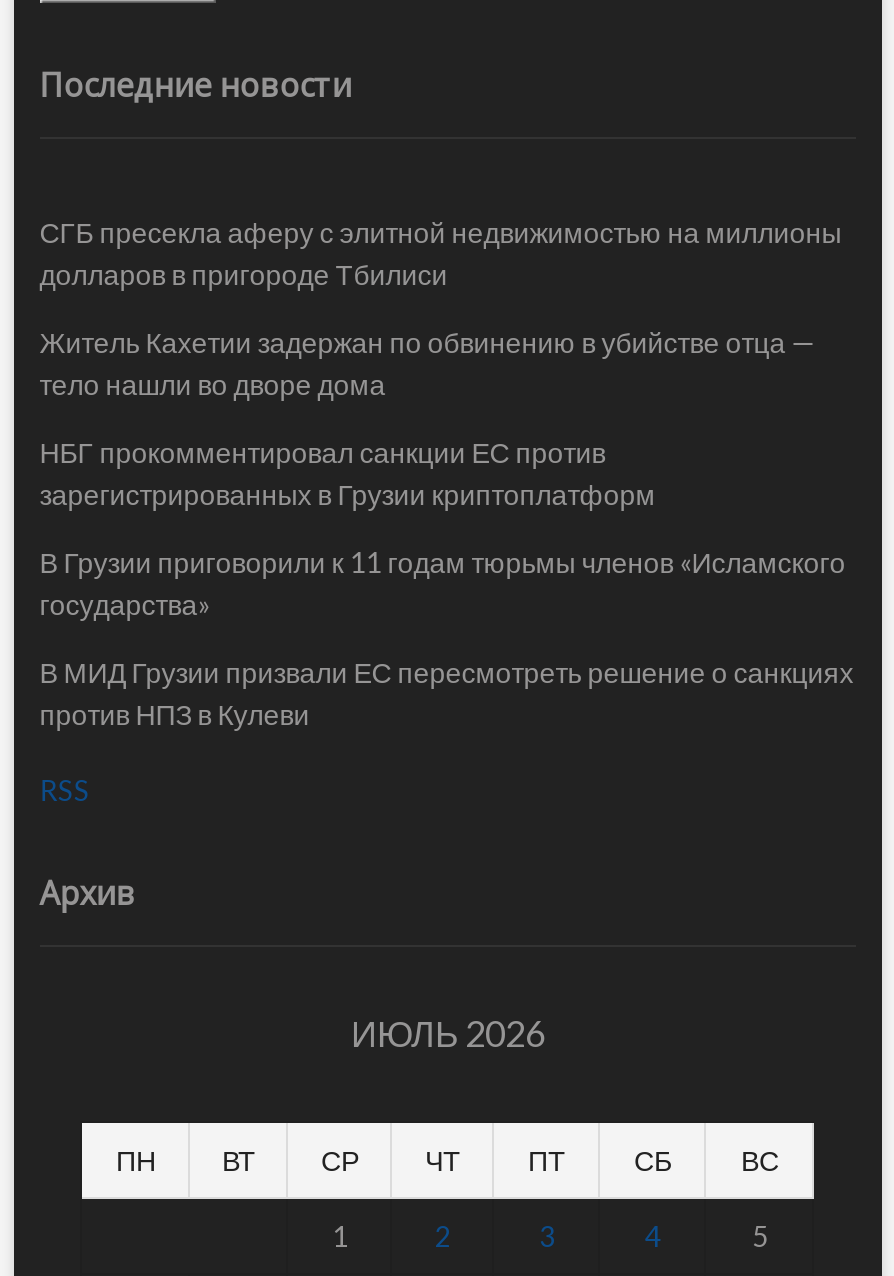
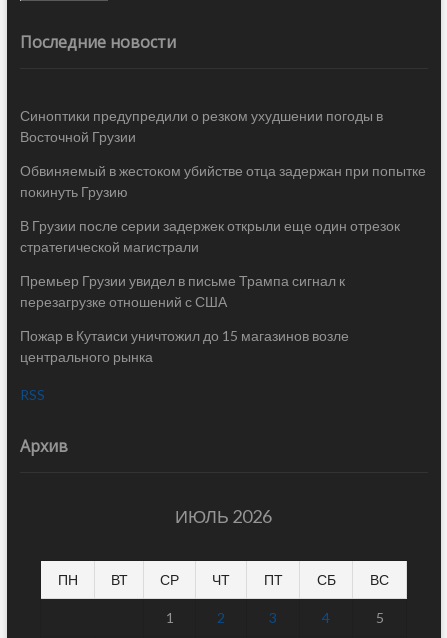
[40,215,842,291] СГБ пресекла аферу с элитной недвижимостью на миллионы | долларов в пригороде Тбилиси -> [20,107,383,145] Синоптики предупредили о резком ухудшении погоды в | Восточной Грузии
[40,325,816,401] Житель Кахетии задержан по обвинению в убийстве отца — | тело нашли во дворе дома -> [20,162,426,200] Обвиняемый в жестоком убийстве отца задержан при попытке | покинуть Грузию
[40,435,656,511] НБГ прокомментировал санкции ЕС против | зарегистрированных в Грузии криптоплатформ -> [20,217,400,255] В Грузии после серии задержек открыли еще один отрезок | стратегической магистрали
[40,545,846,621] В Грузии приговорили к 11 годам тюрьмы членов «Исламского | государства» -> [20,272,345,310] Премьер Грузии увидел в письме Трампа сигнал к | перезагрузке отношений с США
[40,655,854,731] В МИД Грузии призвали ЕС пересмотреть решение о санкциях | против НПЗ в Кулеви -> [20,327,349,365] Пожар в Кутаиси уничтожил до 15 магазинов возле | центрального рынка

